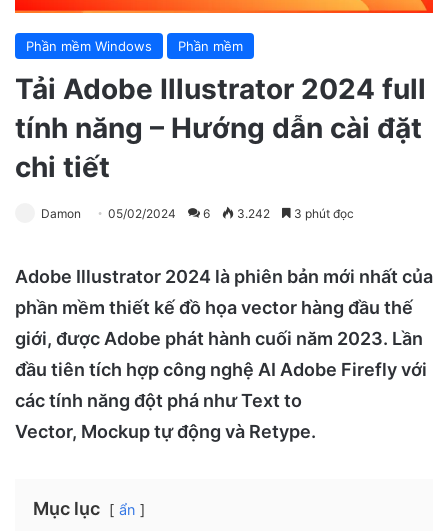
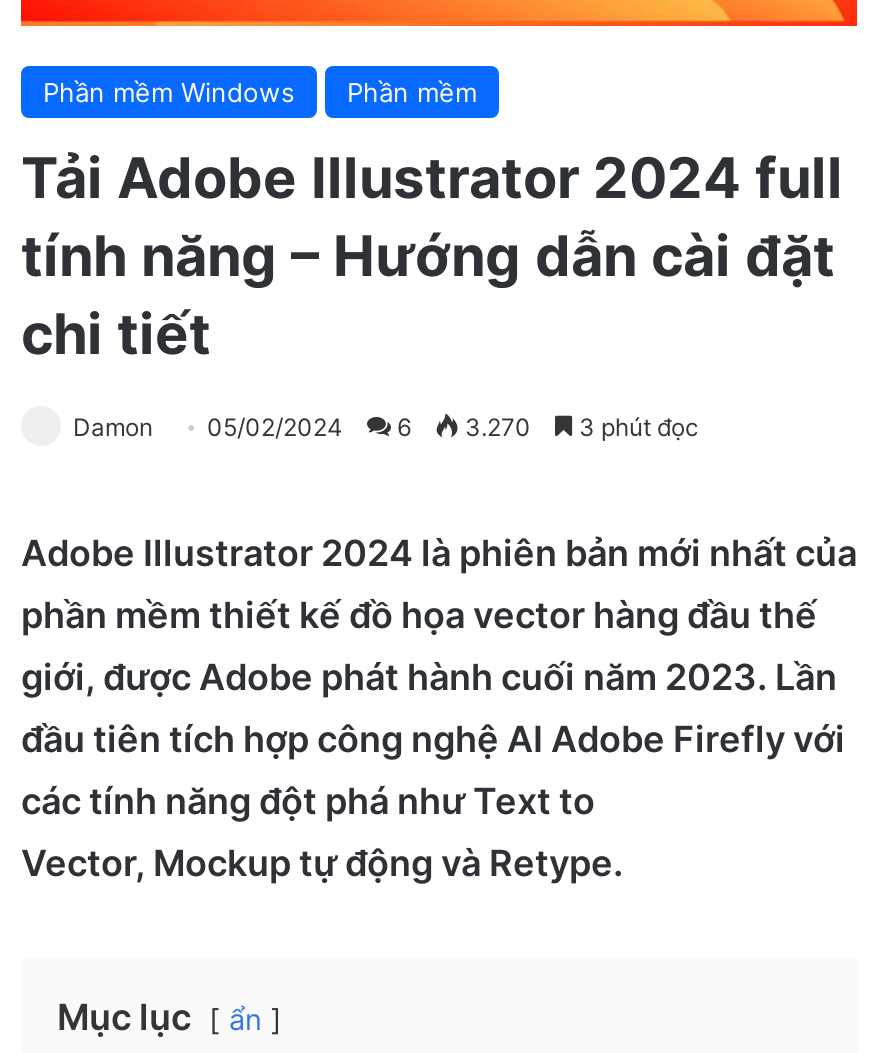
[41,206,354,221] Damon 05/02/2024 6 3.242 3 phút đọc -> [73,413,699,443] Damon 05/02/2024 6 3.270 3 phút đọc

